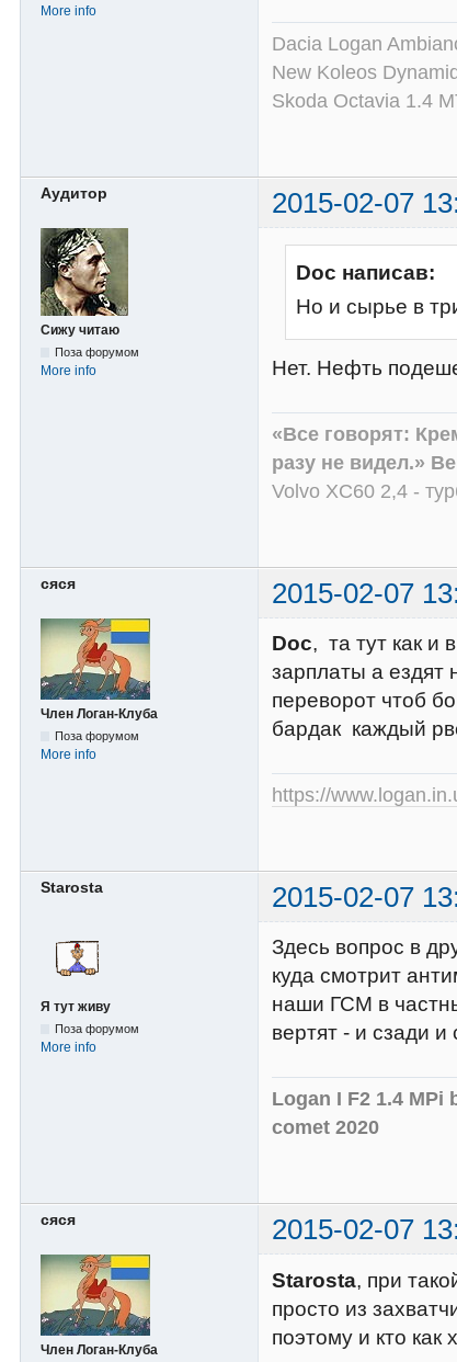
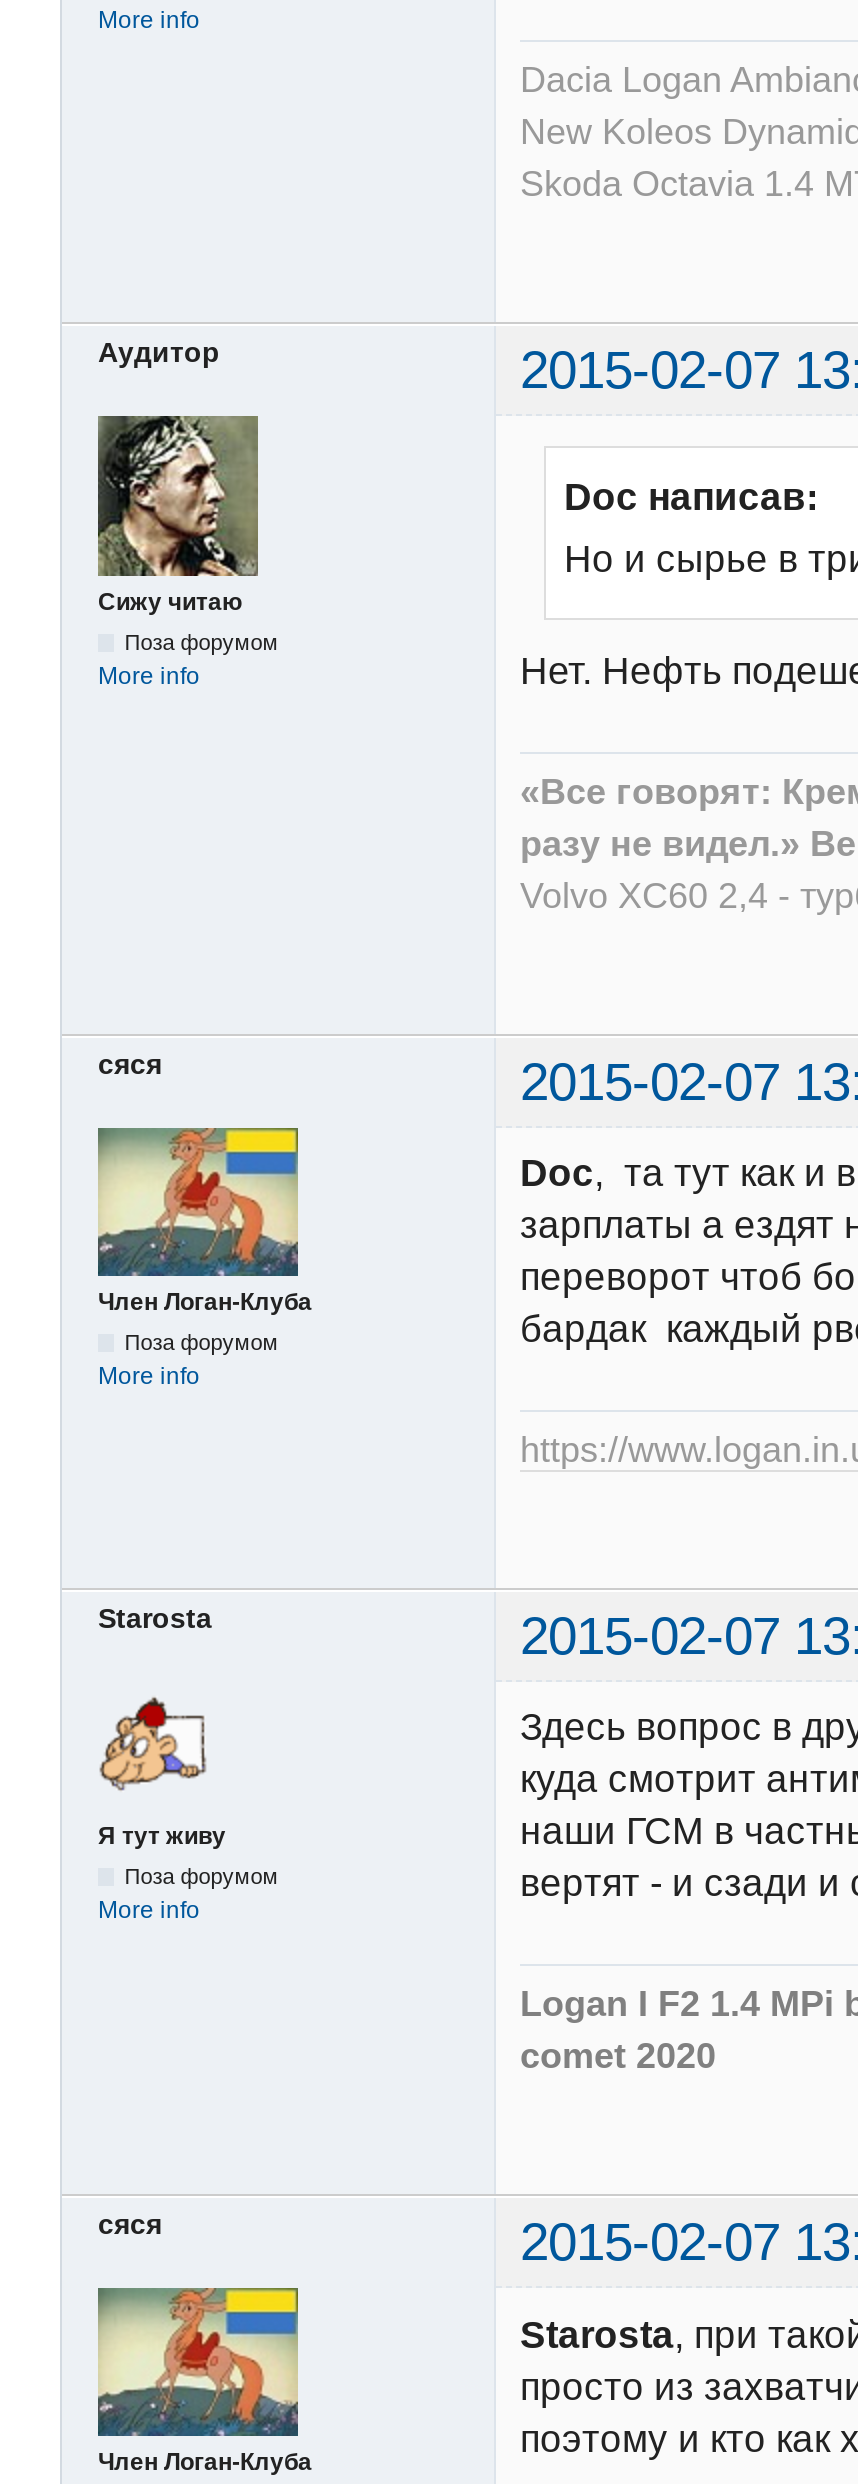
[42,931,96,981] [image] -> [98,1696,196,1792] [image]

